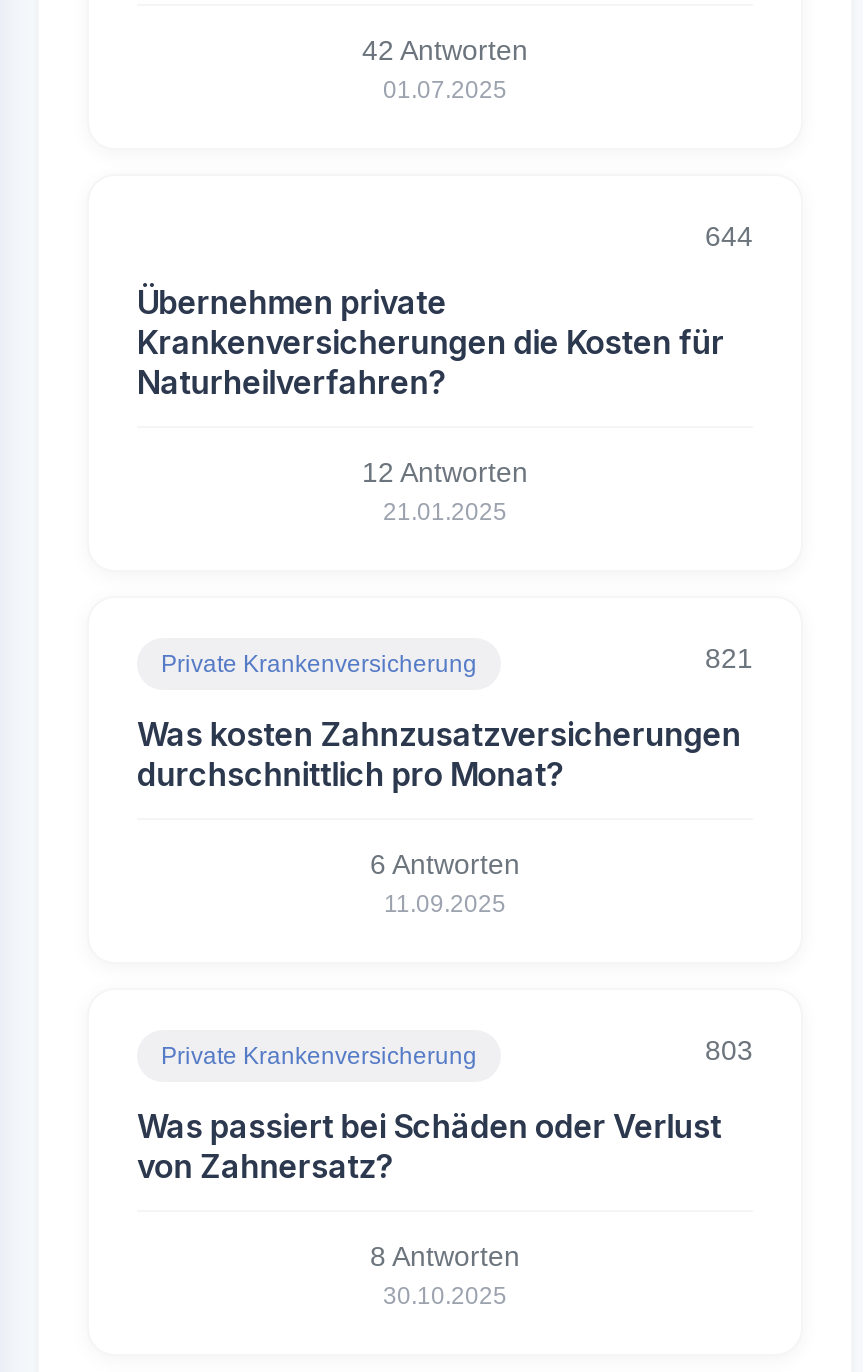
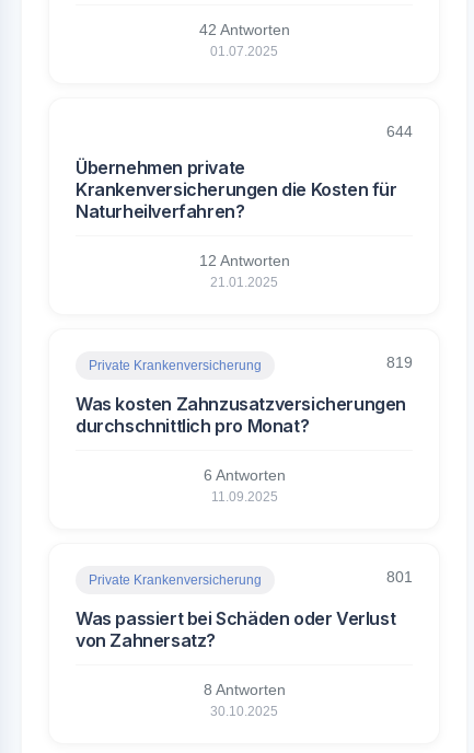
[705,642,753,674] 821 -> [386,354,413,371] 819
[705,1034,753,1066] 803 -> [386,568,413,586] 801

